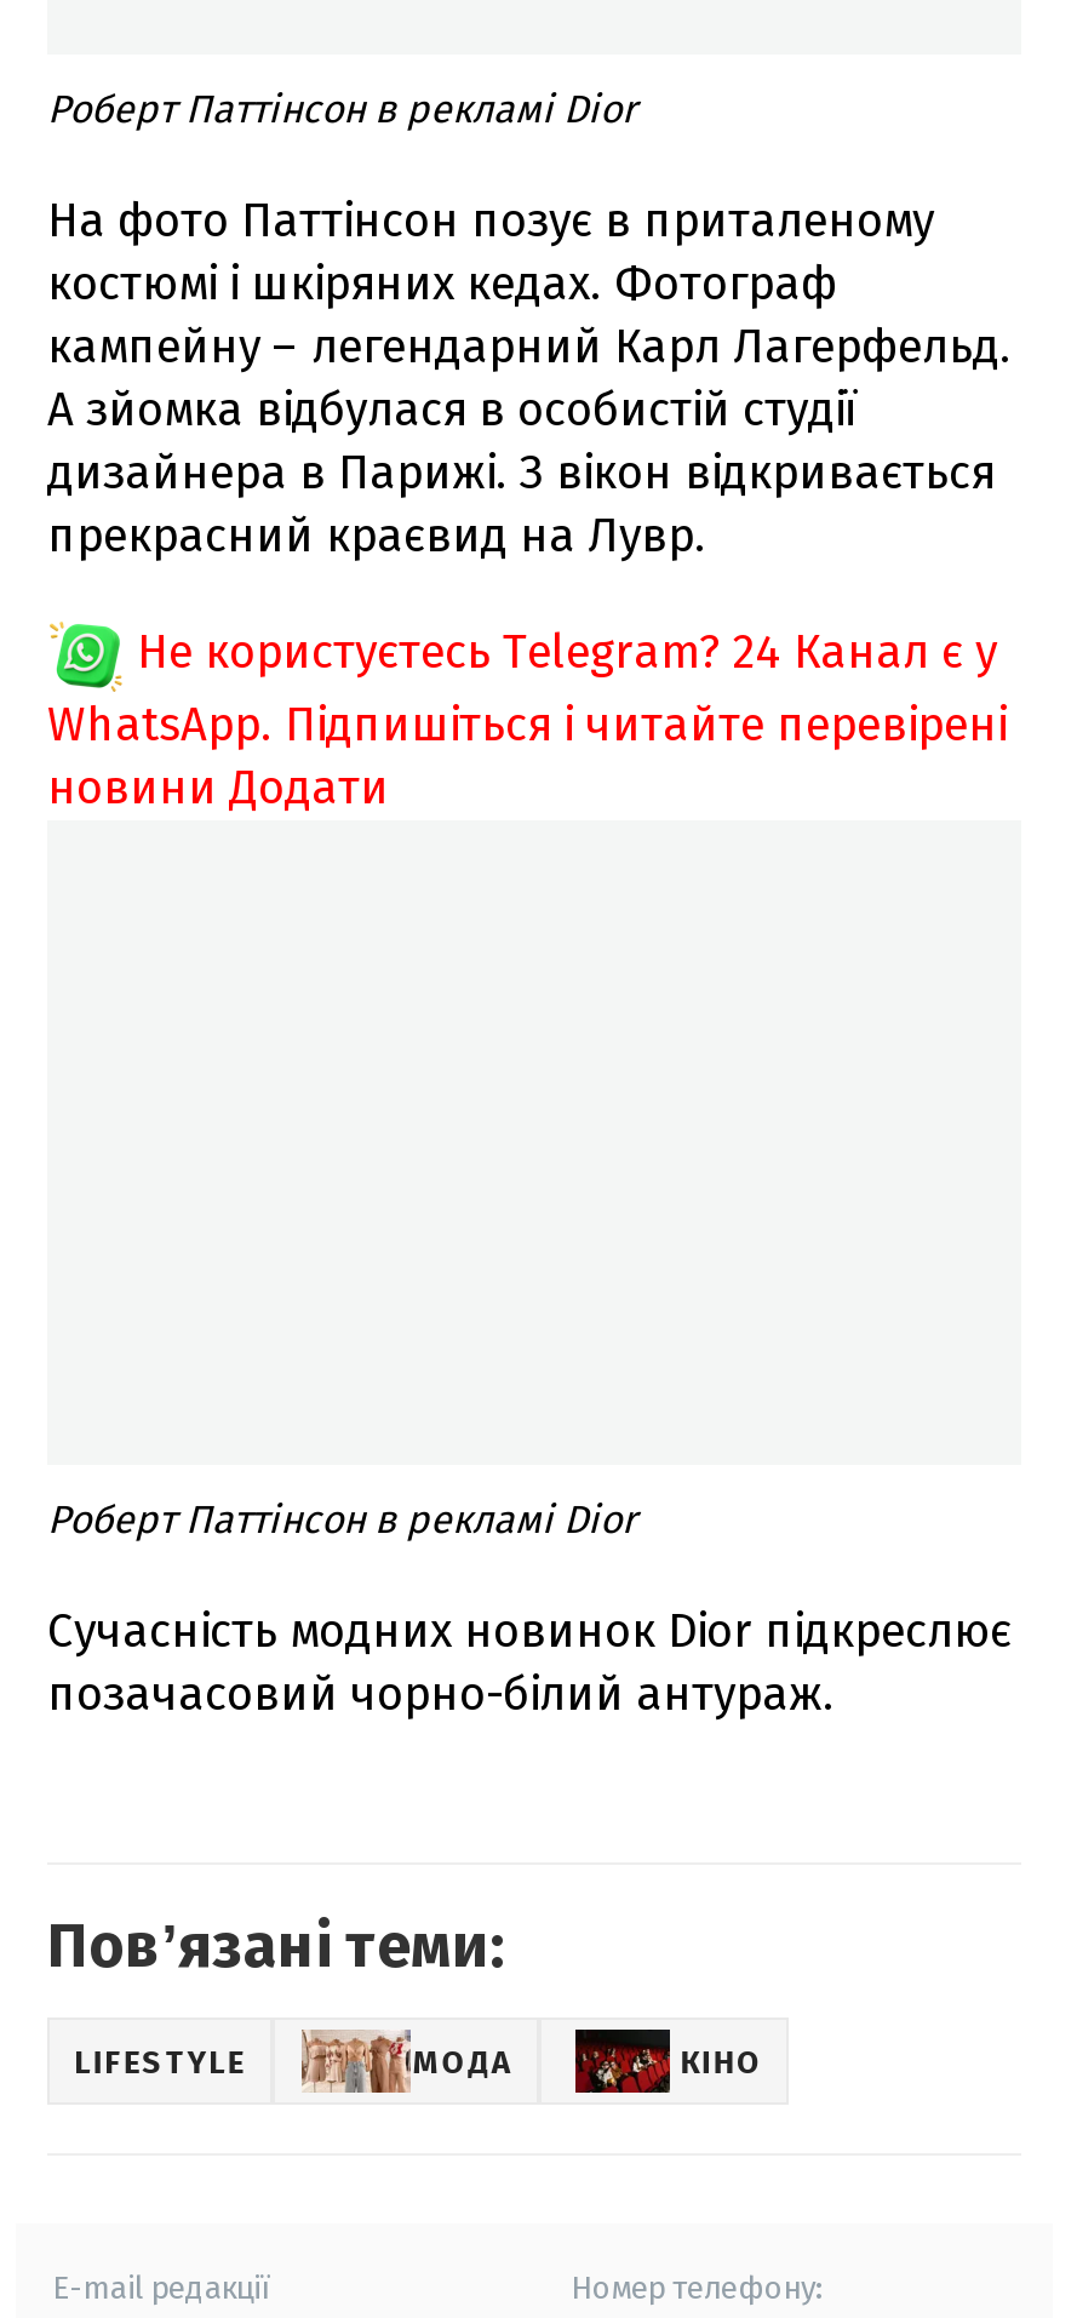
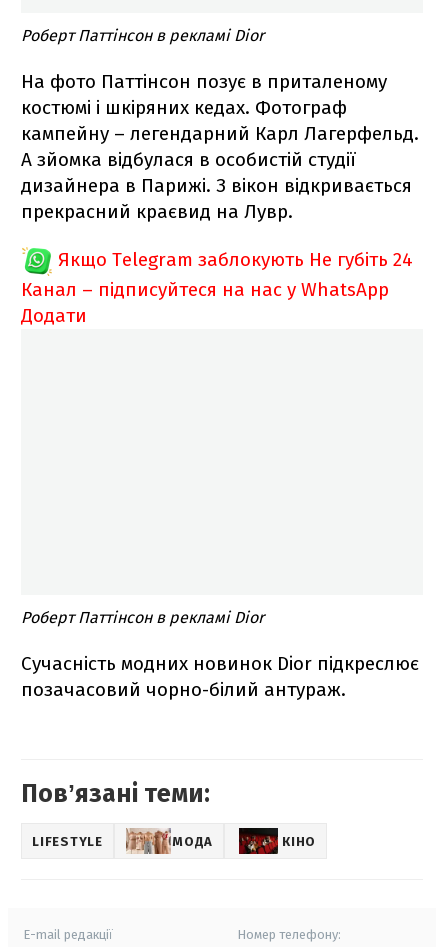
[47,624,1007,815] Не користуєтесь Telegram? 24 Канал є у | WhatsApp. Підпишіться і читайте перевірені | новини Додати -> [21,248,413,327] Якщо Telegram заблокують Не губіть 24 | Канал – підписуйтеся на нас у WhatsApp | Додати

